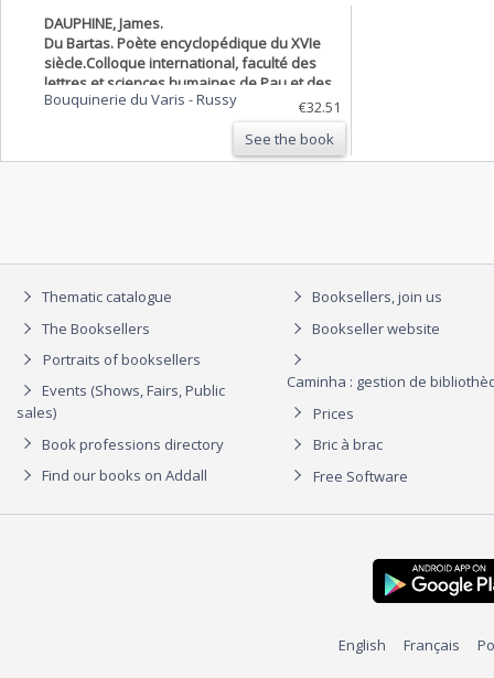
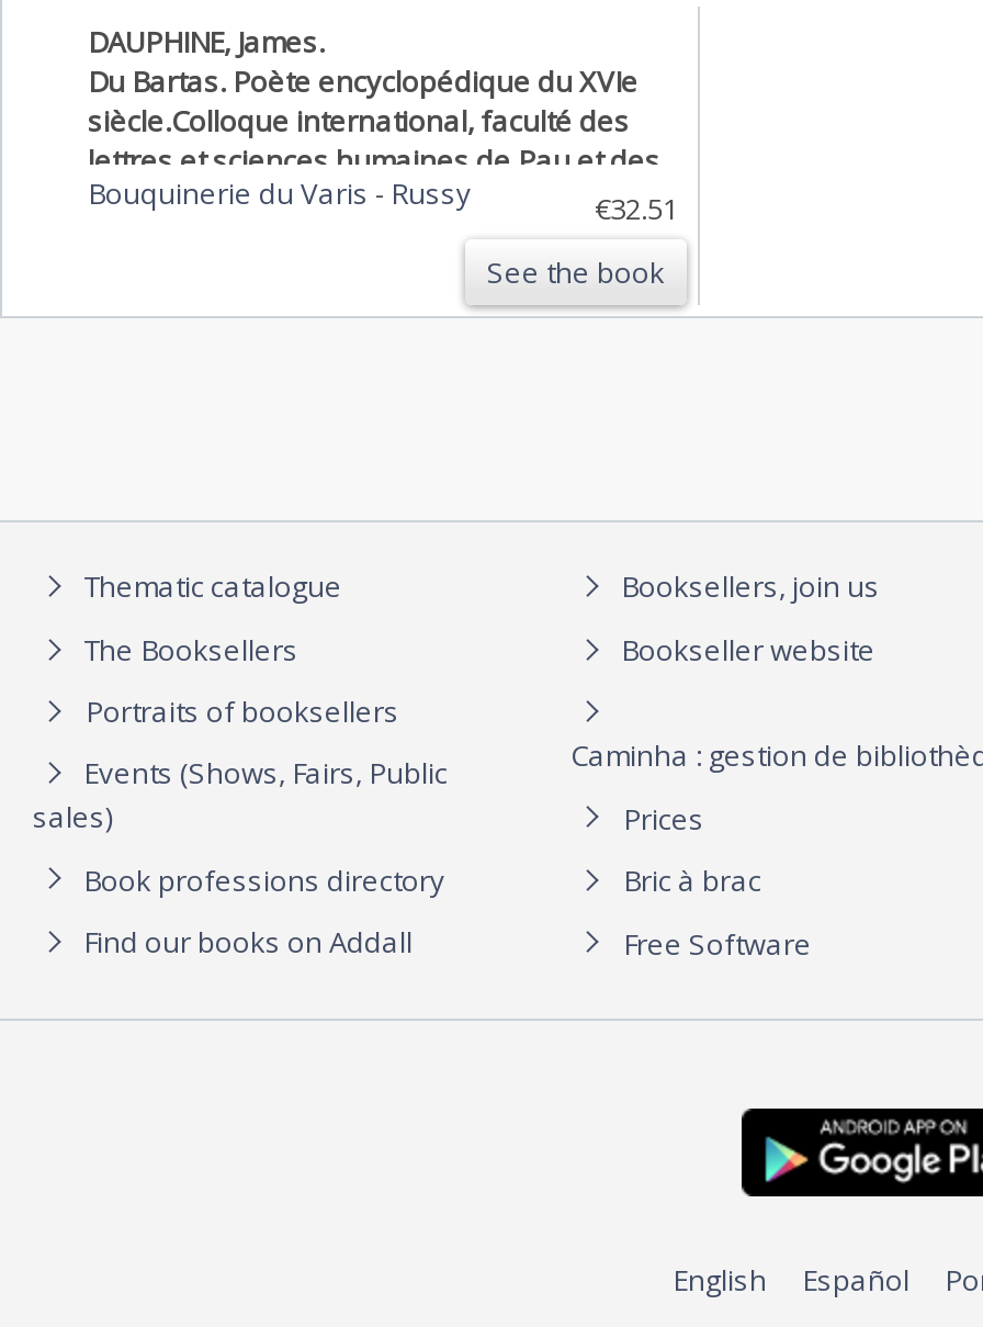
[403,635,459,655] Français -> [802,1259,909,1299] Español

